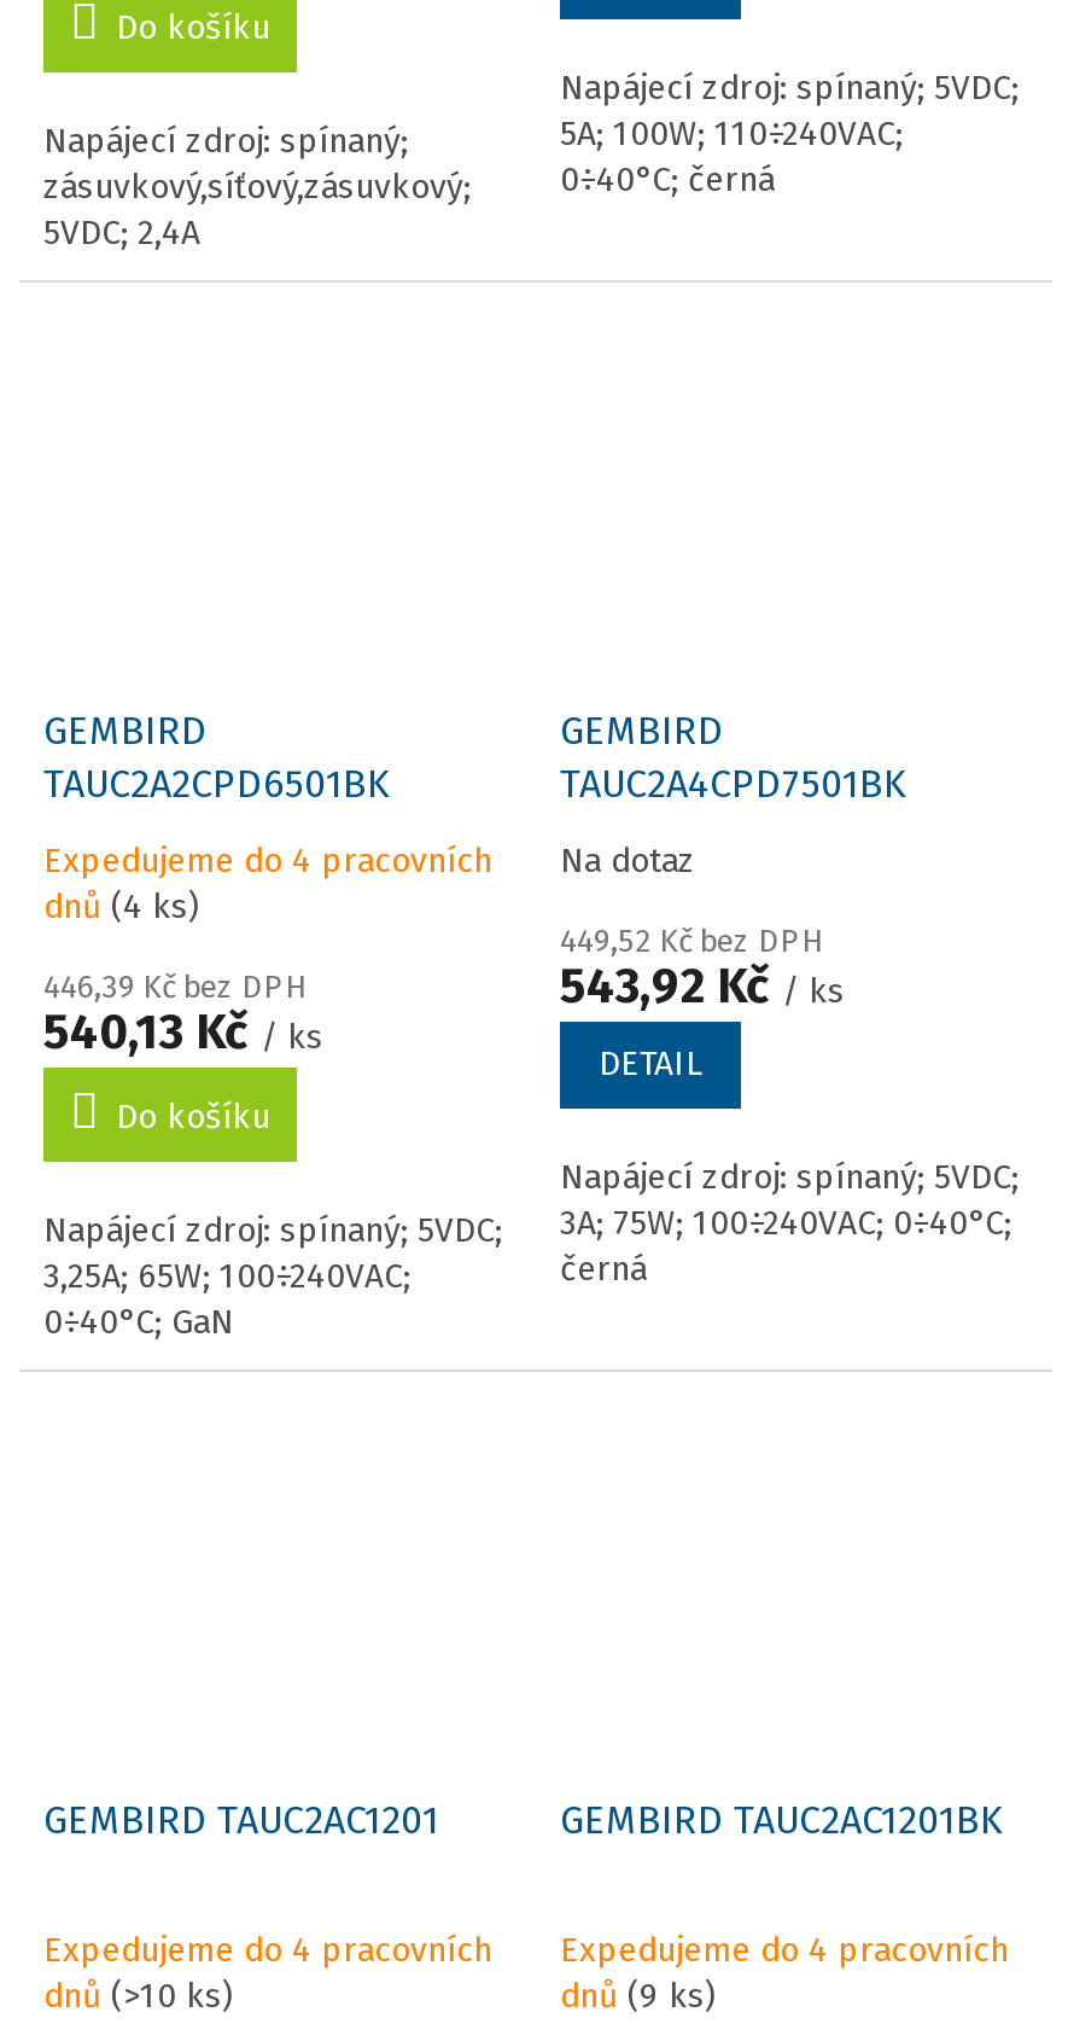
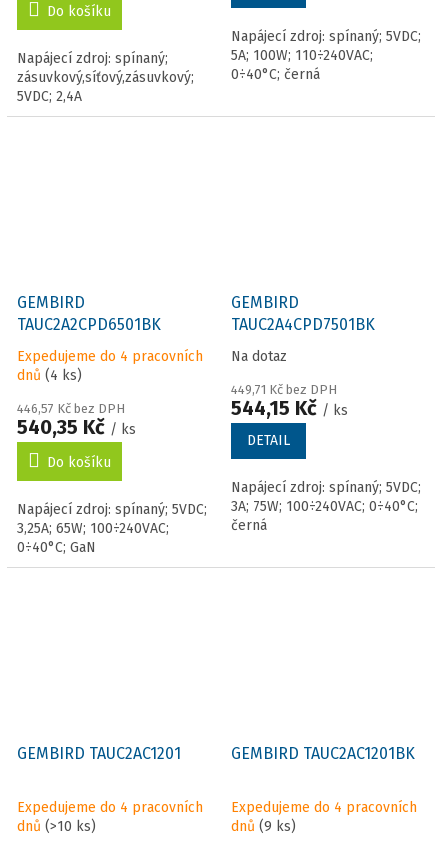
[560,922,823,959] 449,52 Kč bez DPH -> [231,382,337,397] 449,71 Kč bez DPH
[43,968,307,1005] 446,39 Kč bez DPH -> [17,401,125,416] 446,57 Kč bez DPH
[560,956,845,1014] 543,92 Kč / ks -> [231,396,348,420] 544,15 Kč / ks
[43,1002,323,1060] 540,13 Kč / ks -> [17,415,136,439] 540,35 Kč / ks

